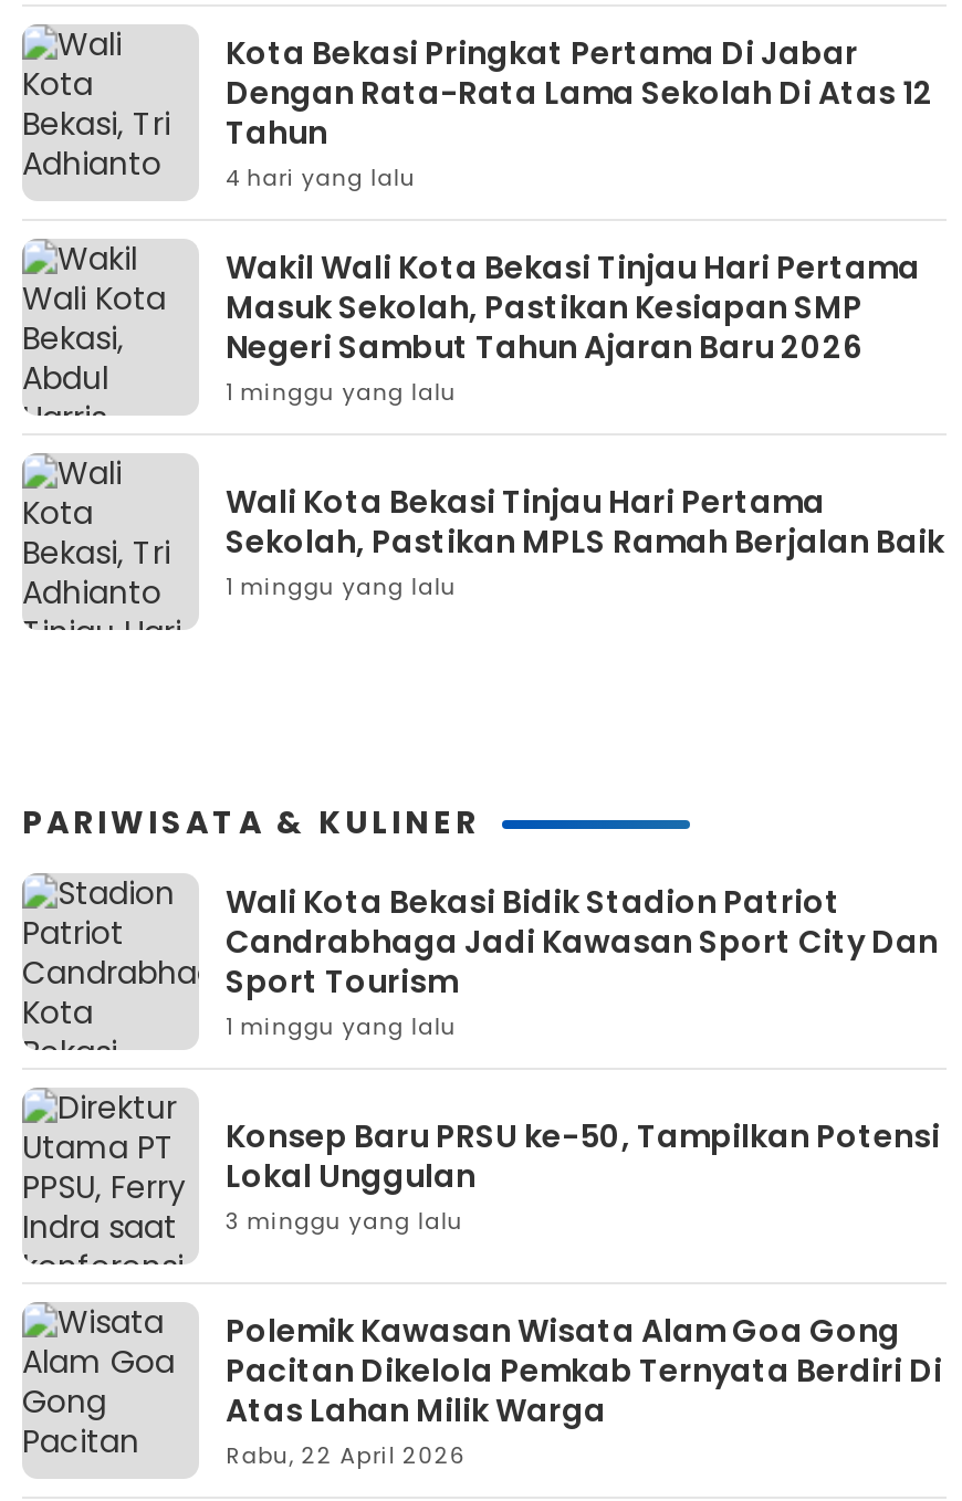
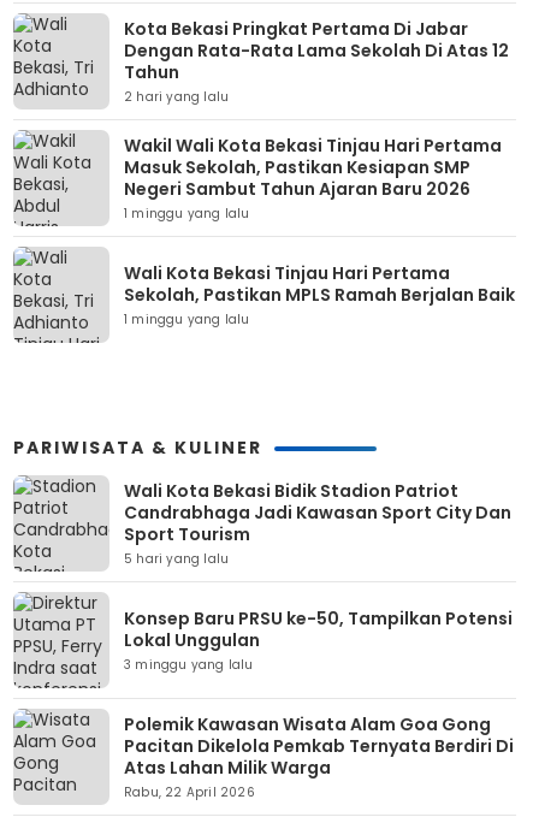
[226,162,416,195] 4 hari yang lalu -> [124,88,229,106] 2 hari yang lalu
[226,1011,457,1044] 1 minggu yang lalu -> [124,550,229,568] 5 hari yang lalu

